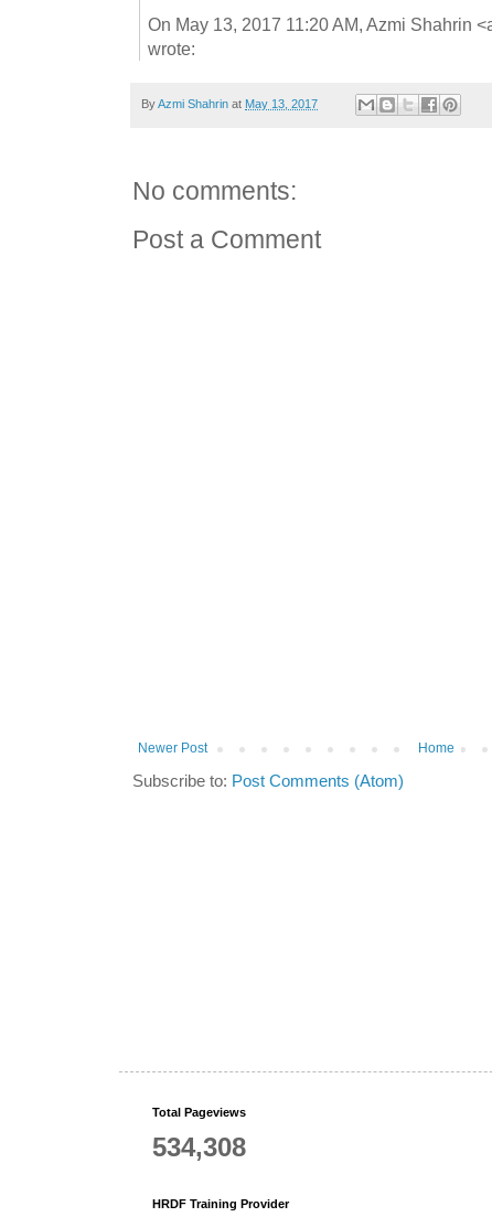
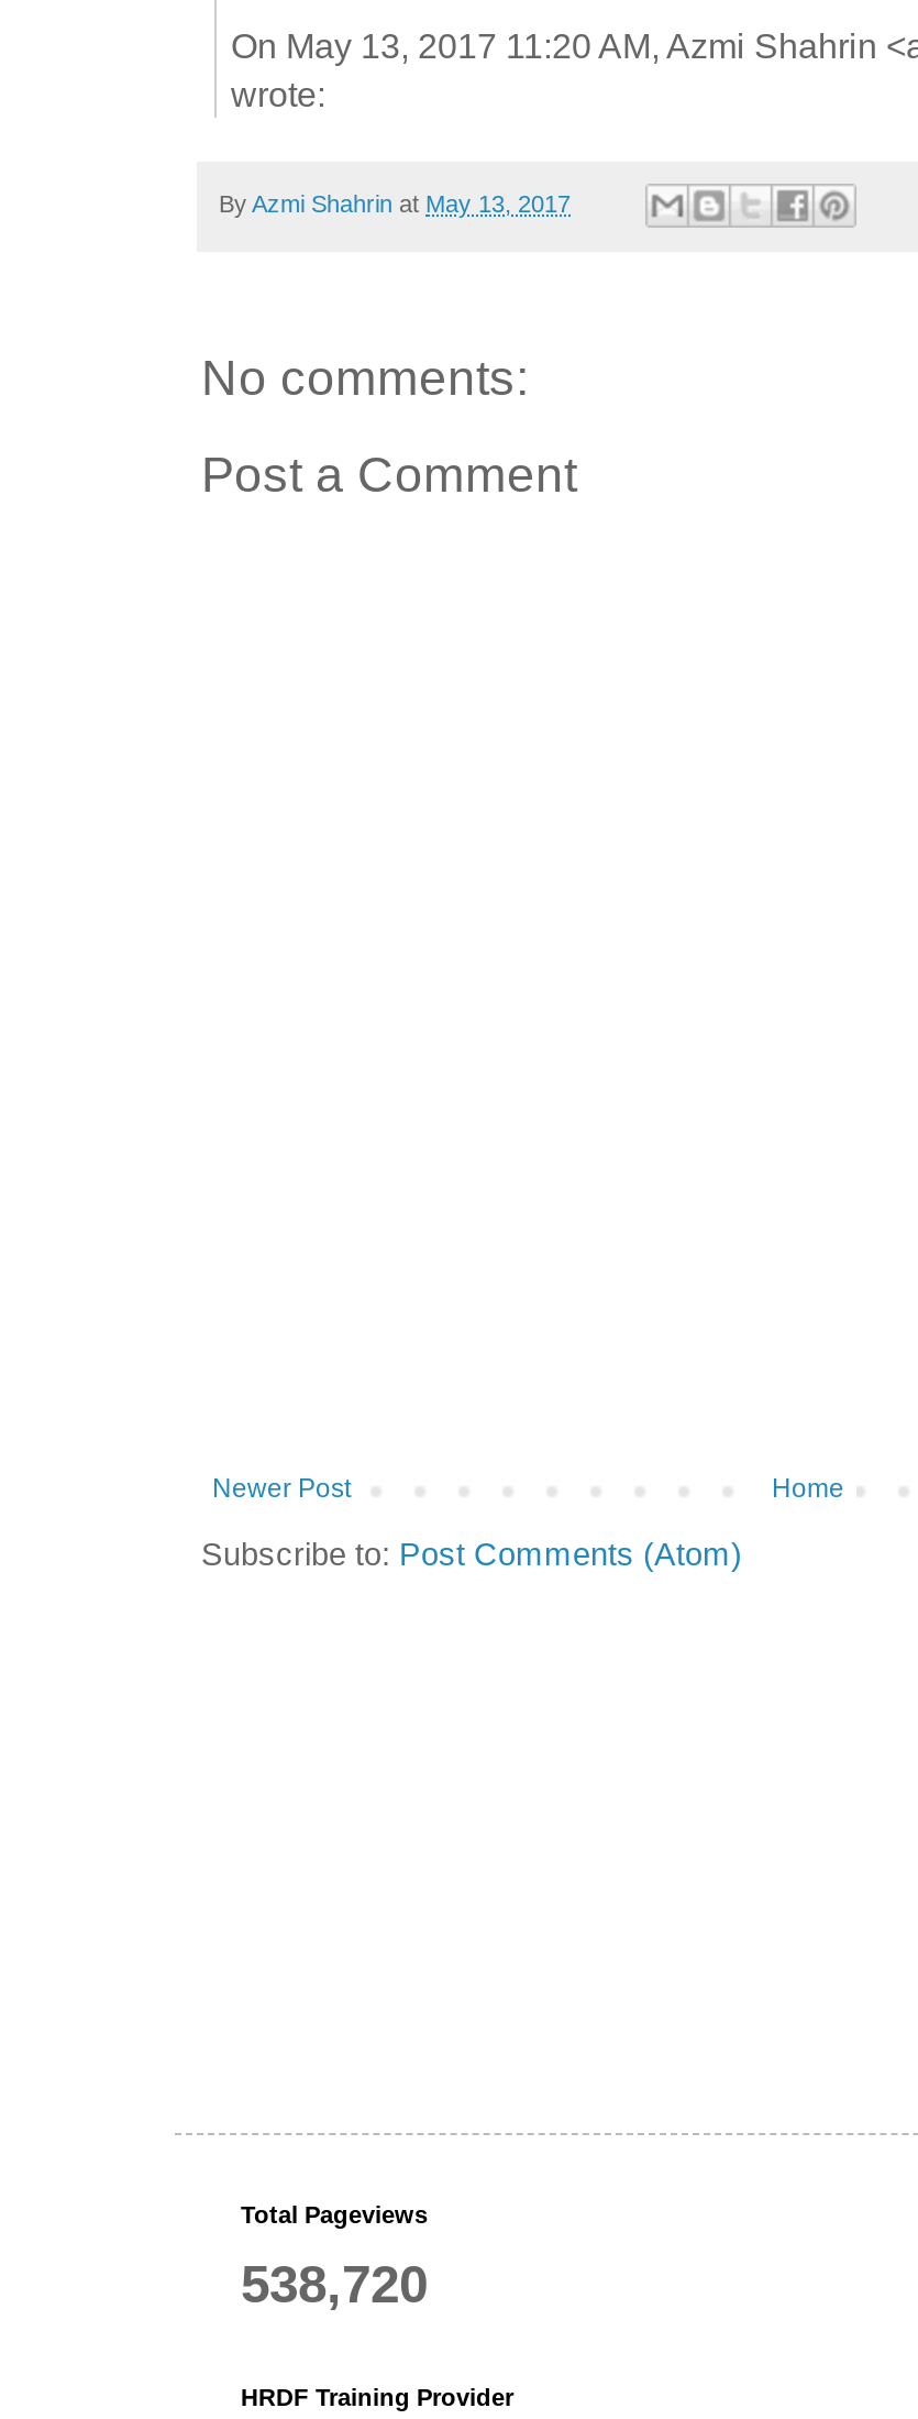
[152,1132,246,1162] 534,308 -> [241,2254,428,2313] 538,720

